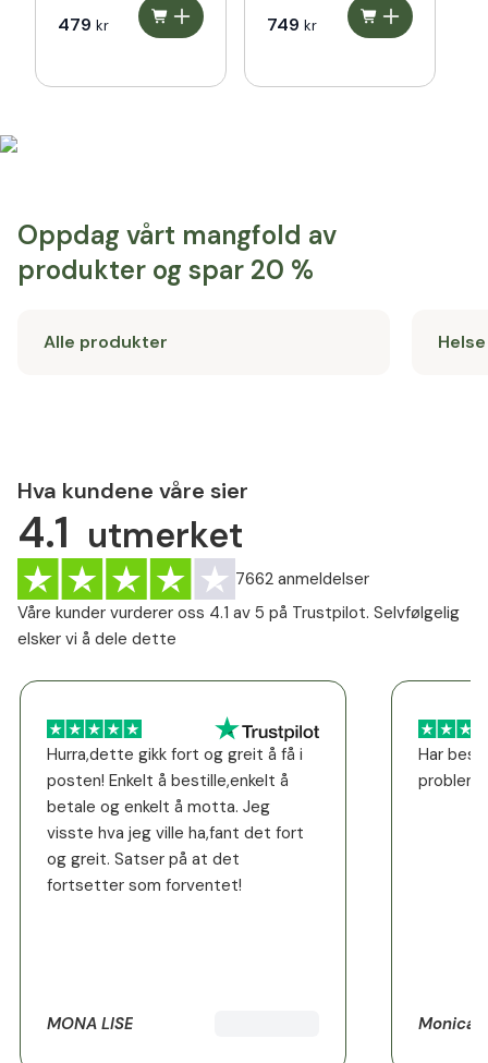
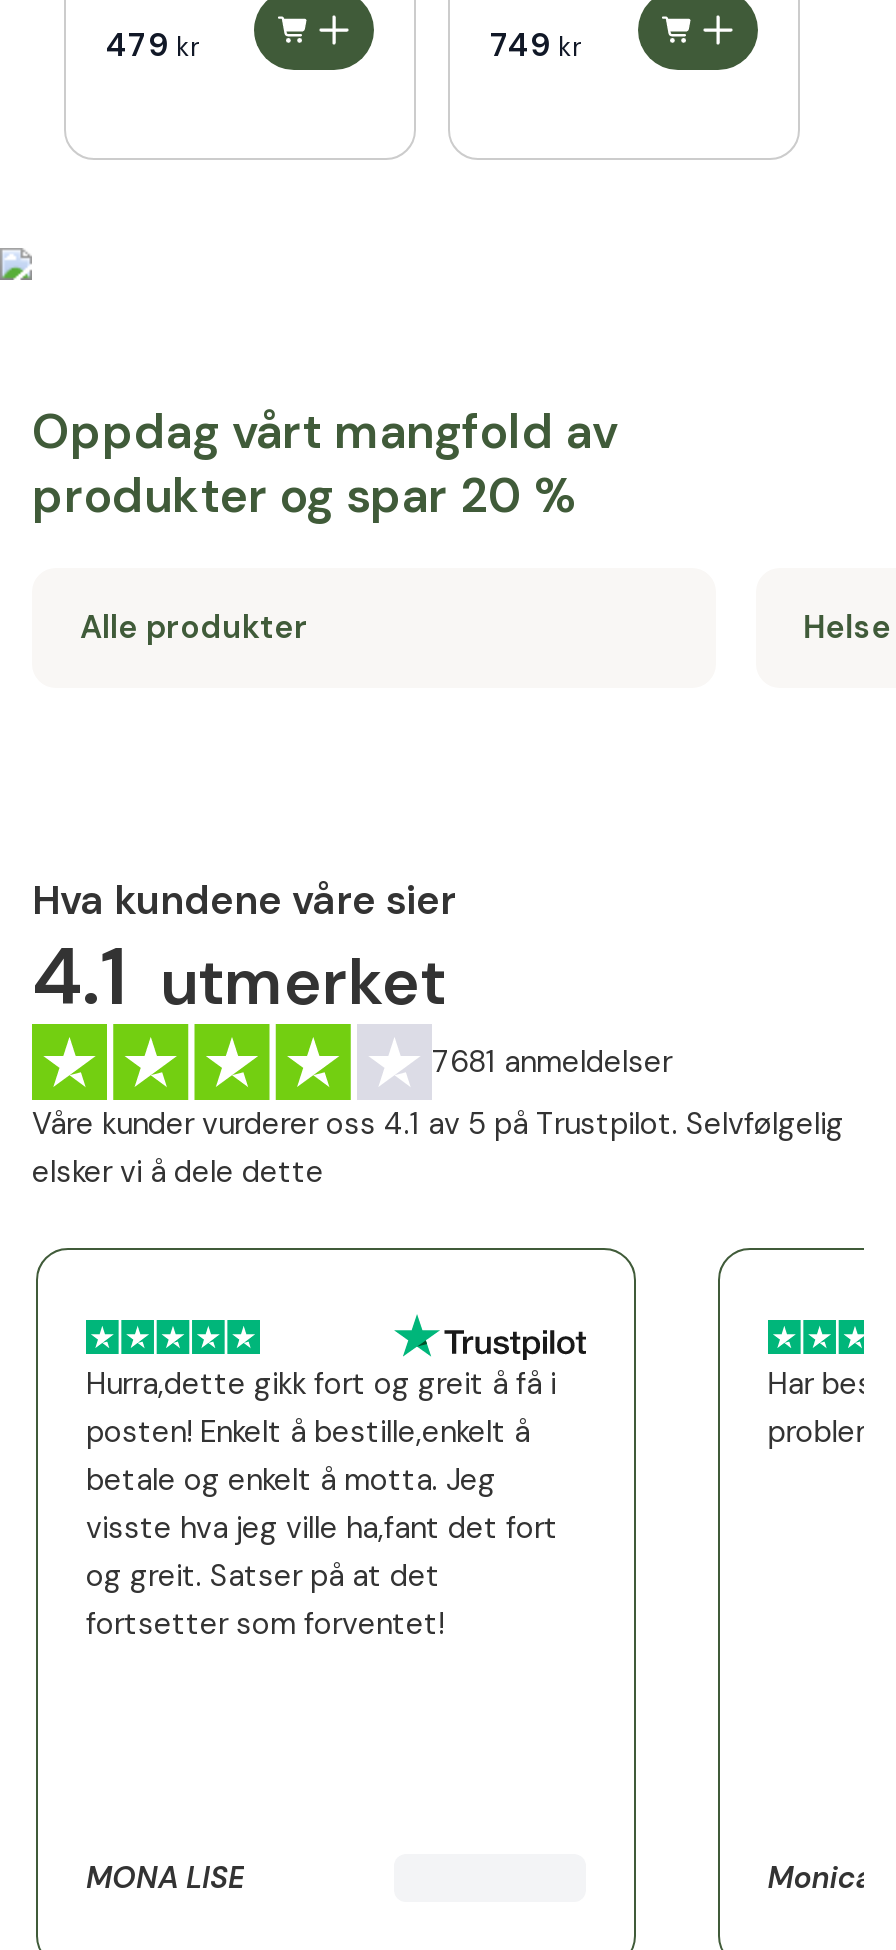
[235,568,369,590] 7662 anmeldelser -> [432,1042,672,1082] 7681 anmeldelser

